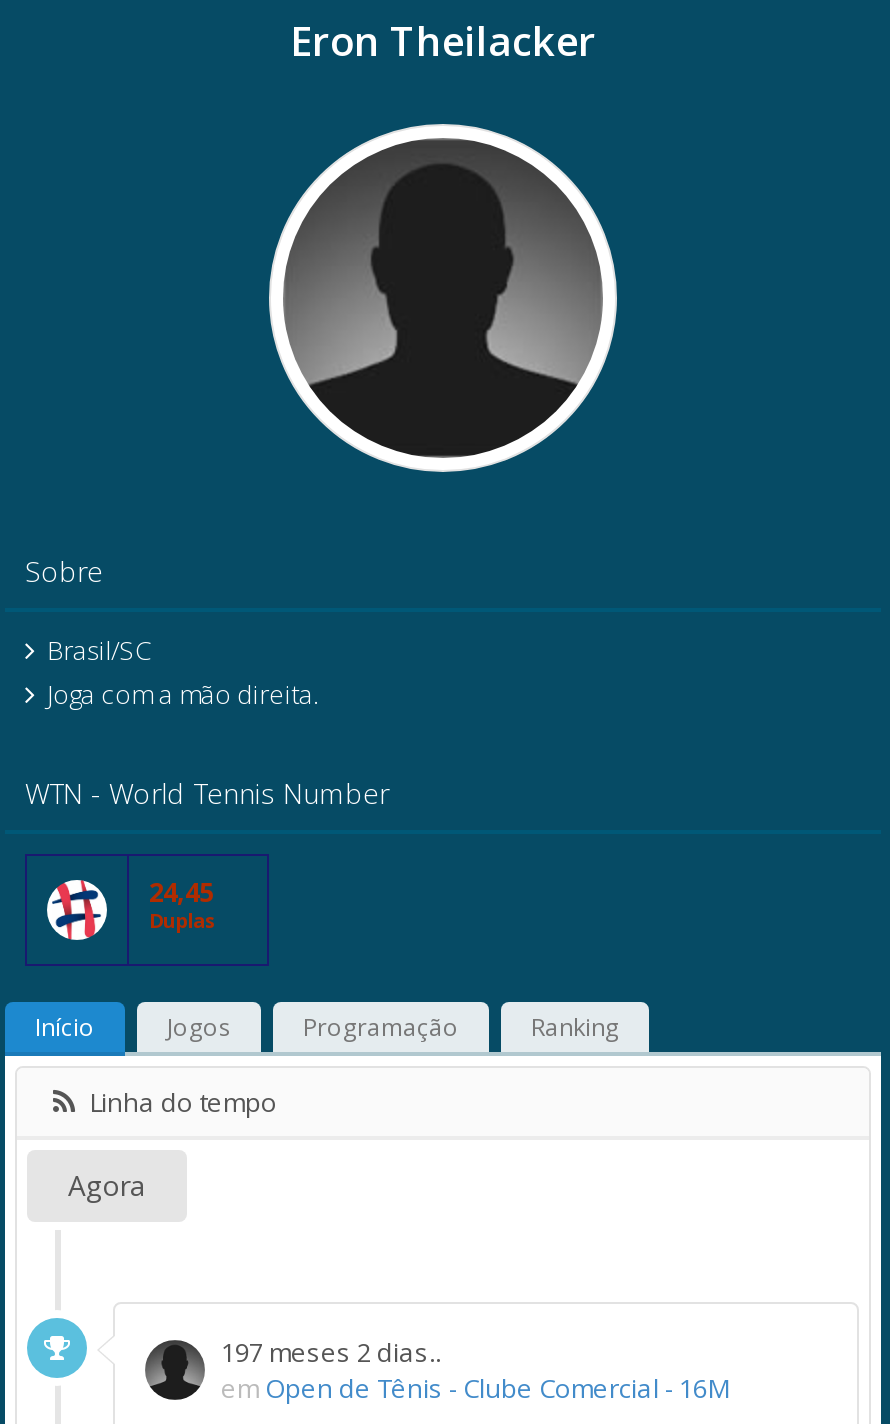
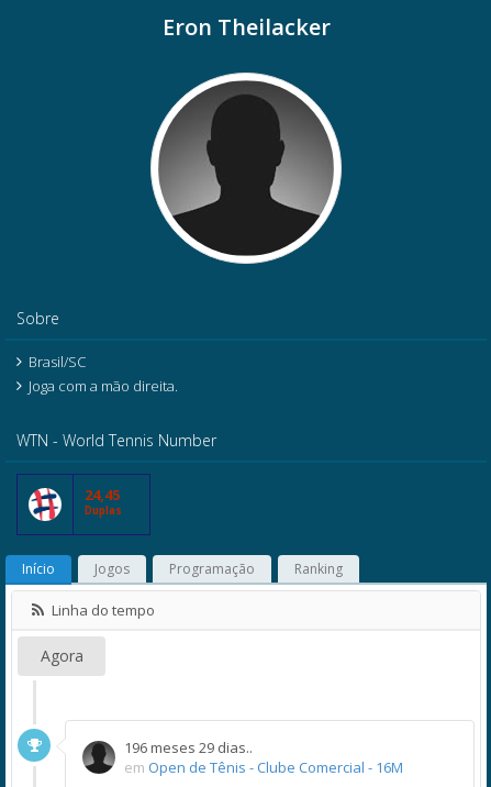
[221,1334,441,1370] 197 meses 2 dias.. -> [124,738,253,757] 196 meses 29 dias..

